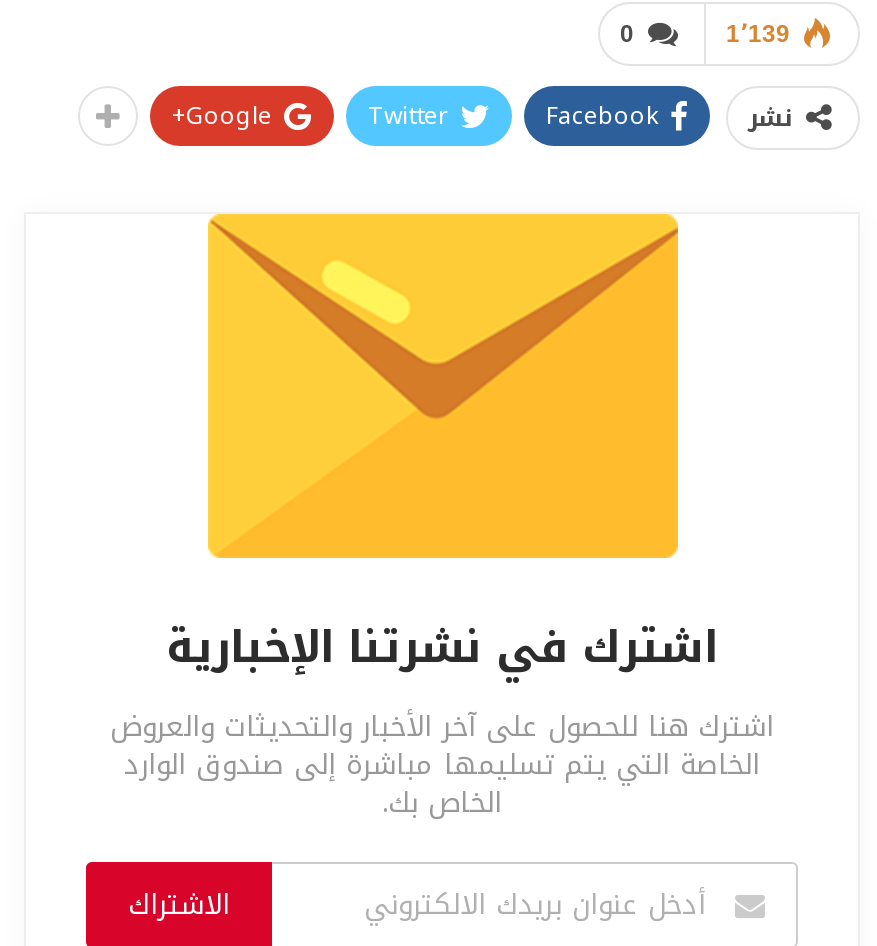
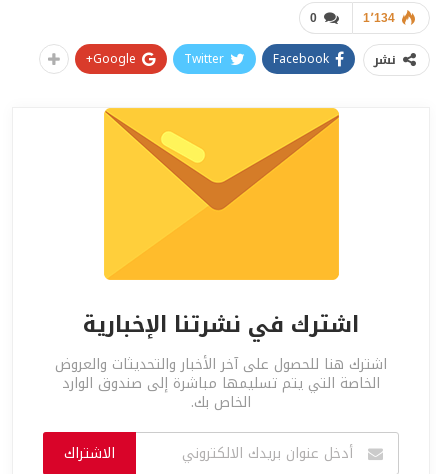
[726,20,790,48] 1٬139 -> [363,11,395,25] 1٬134

